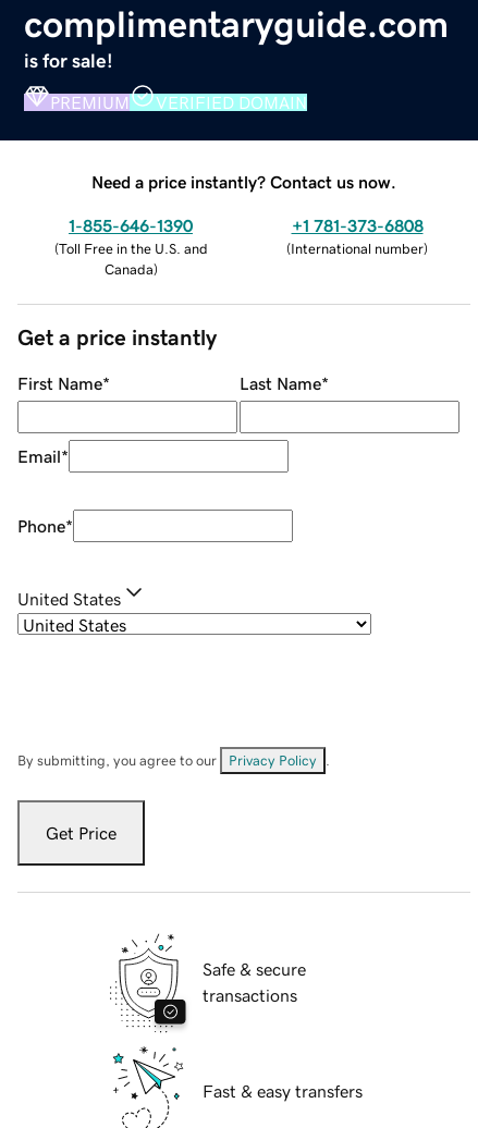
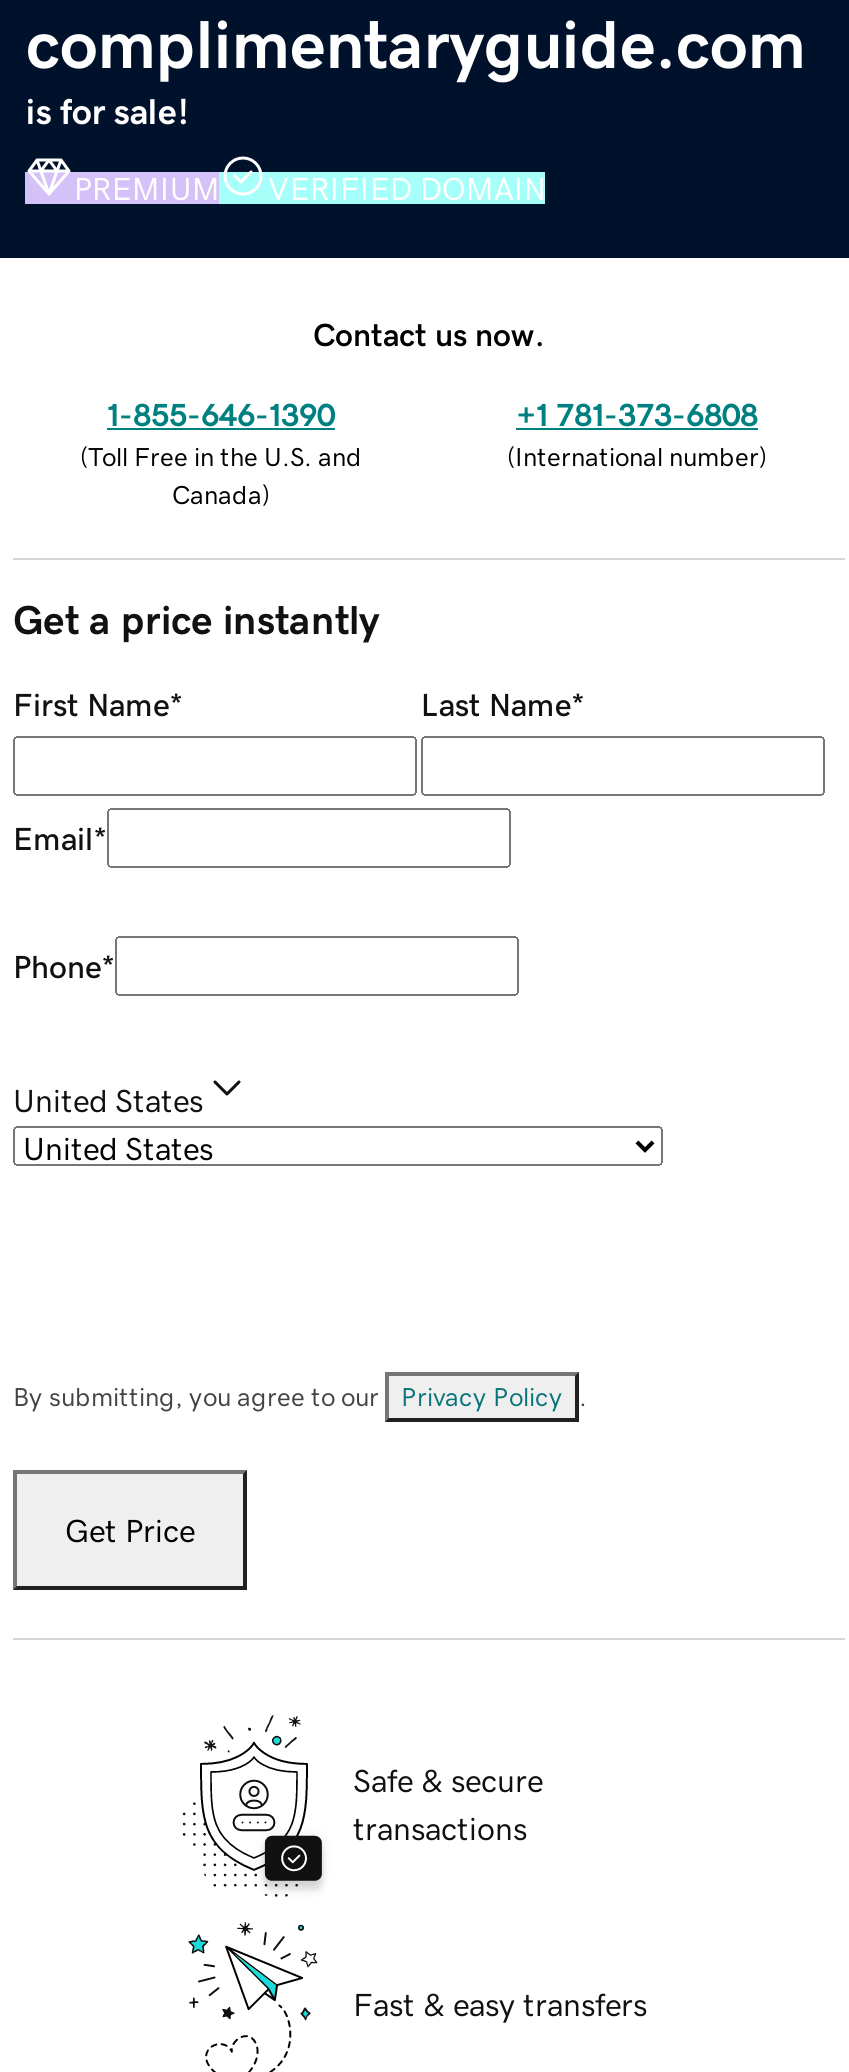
[91,173,396,190] Need a price instantly? Contact us now. -> [313,317,545,349] Contact us now.

